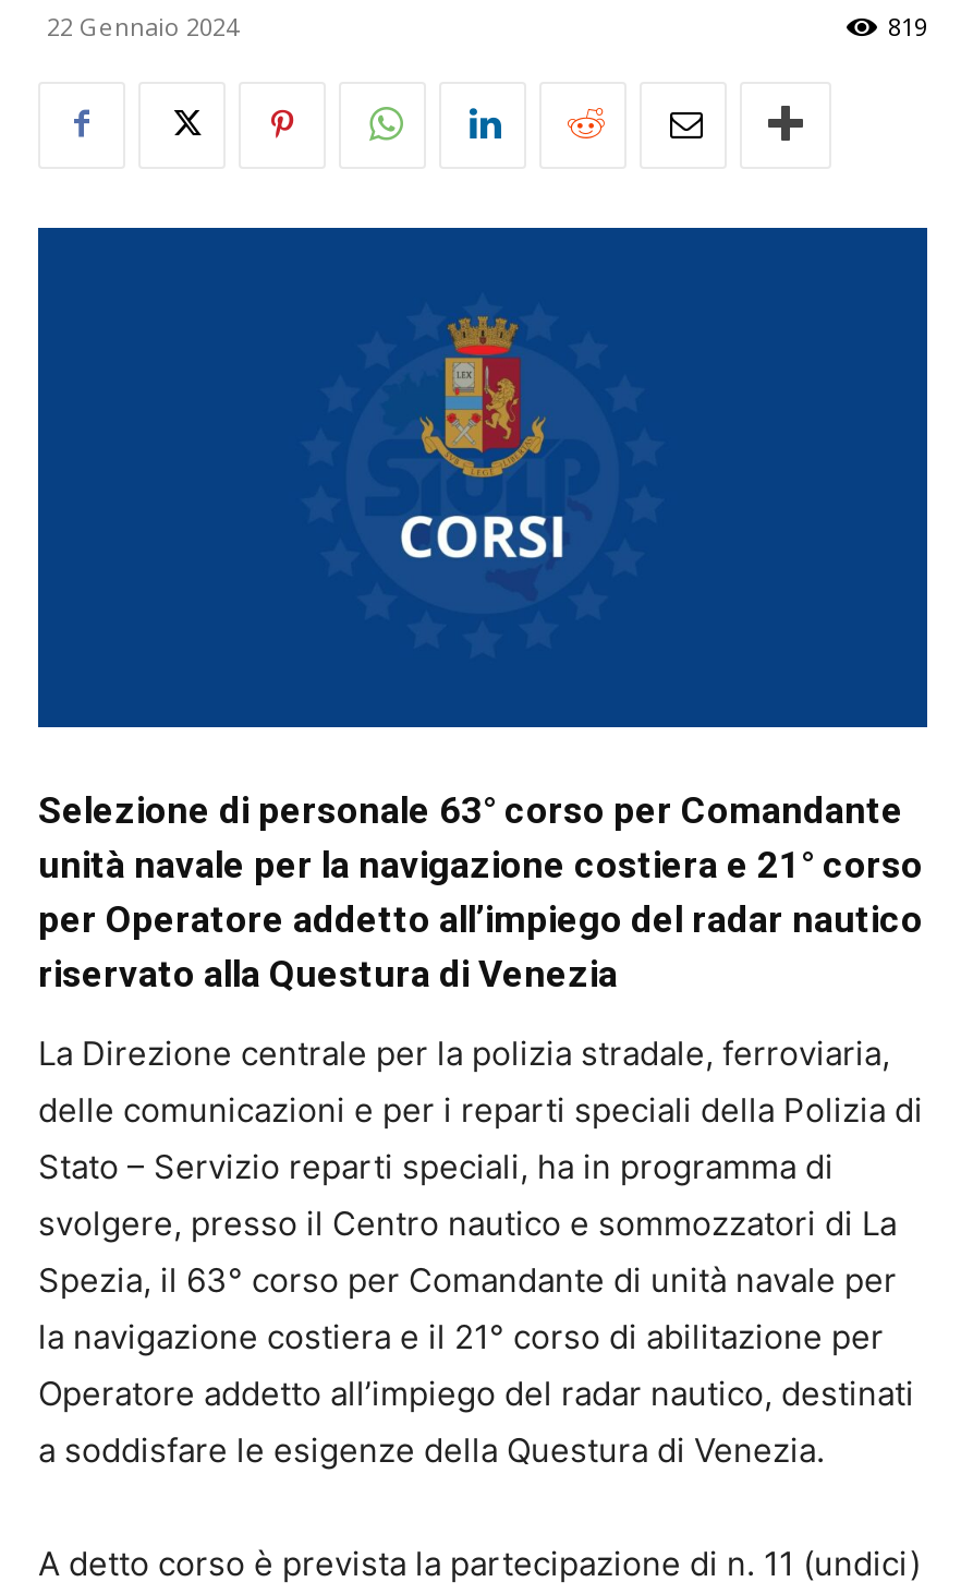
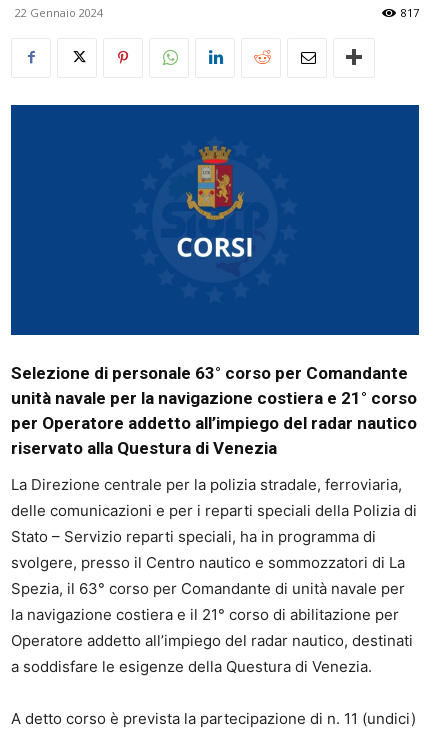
[888,9,927,42] 819 -> [401,5,419,20] 817

